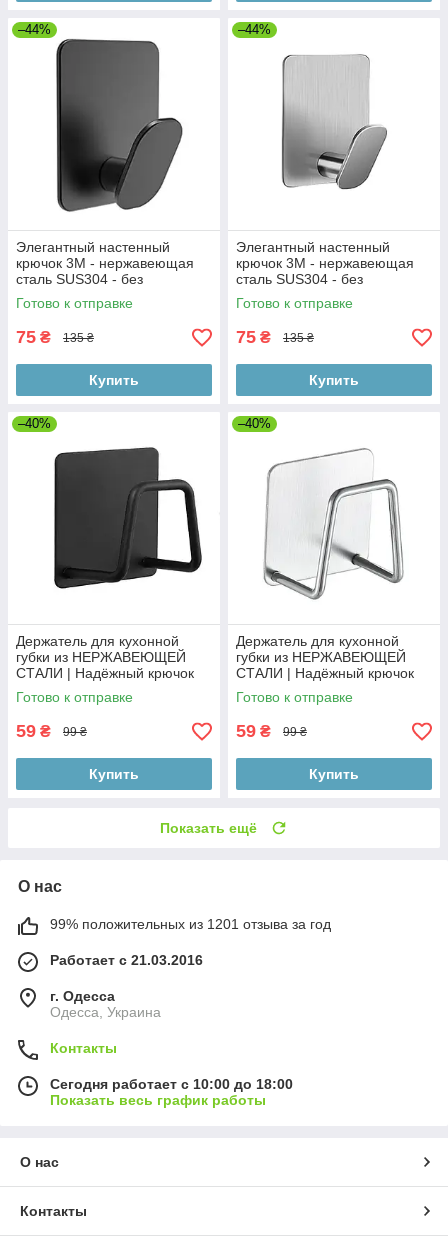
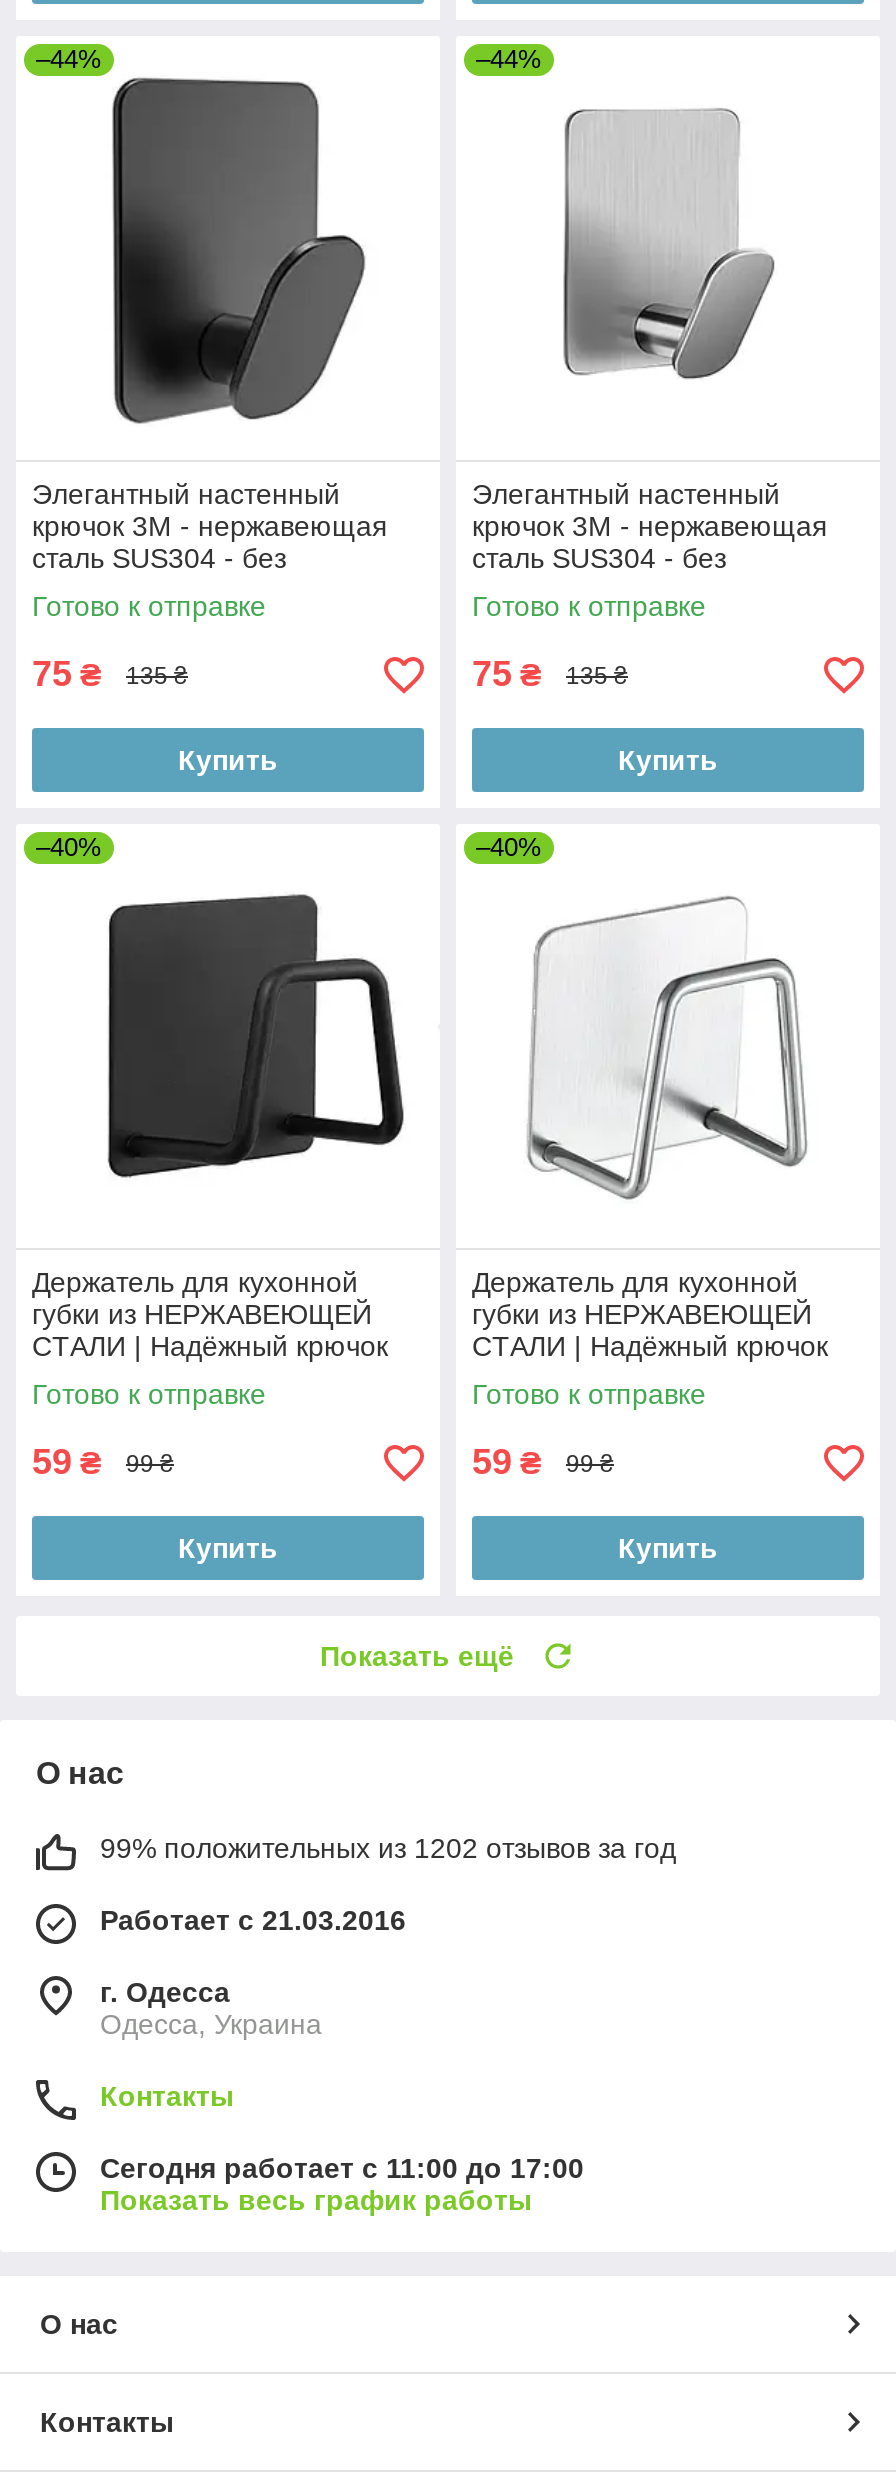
[50,916,331,932] 99% положительных из 1201 отзыва за год -> [100,1832,676,1864] 99% положительных из 1202 отзывов за год
[50,1076,293,1092] Сегодня работает с 10:00 до 18:00 -> [100,2152,584,2184] Сегодня работает с 11:00 до 17:00

